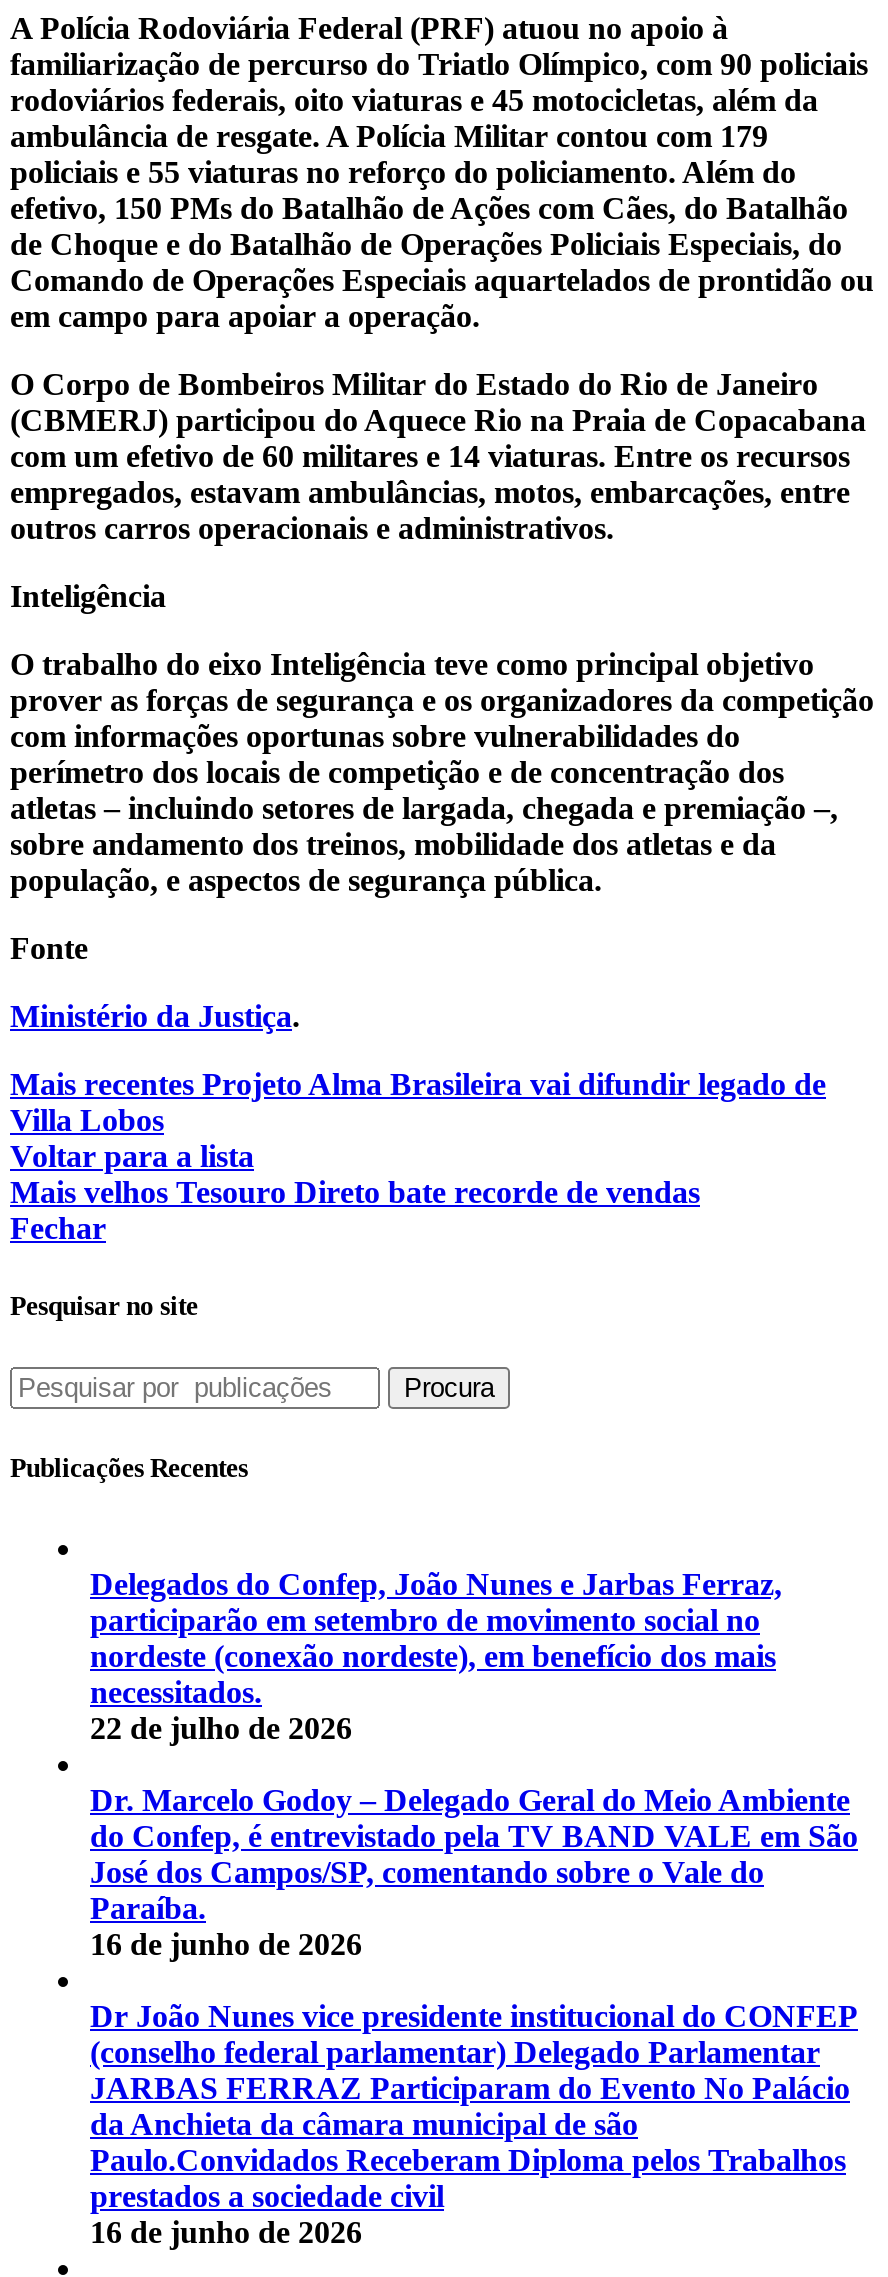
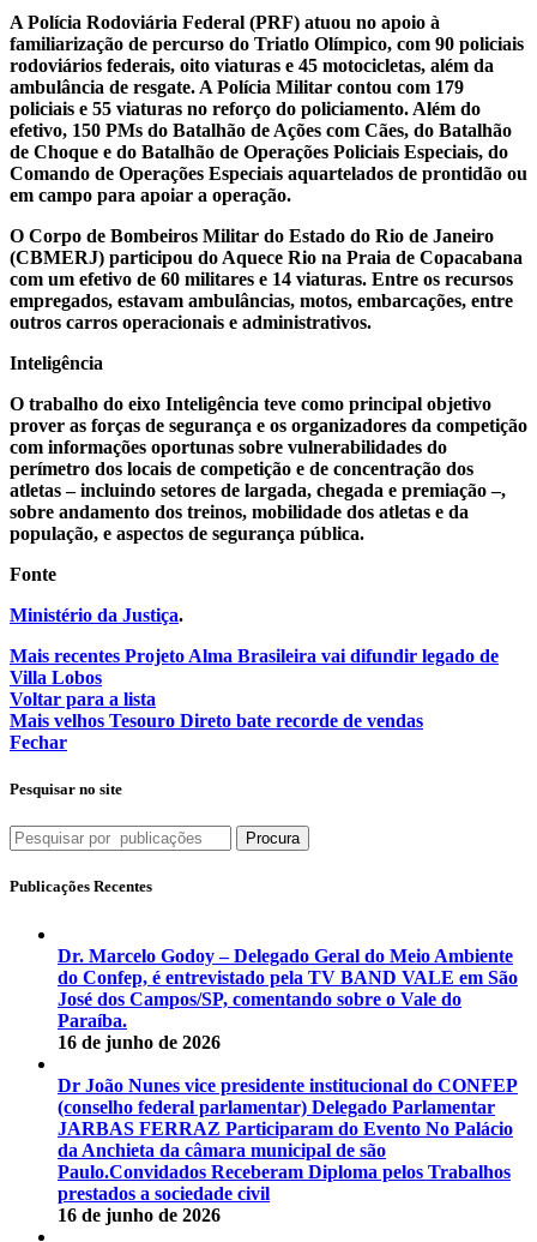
[90,1566,782,1744] Delegados do Confep, João Nunes e Jarbas Ferraz, | participarão em setembro de movimento social no | nordeste (conexão nordeste), em benefício dos mais | necessitados. | 22 de julho de 2026 -> none

